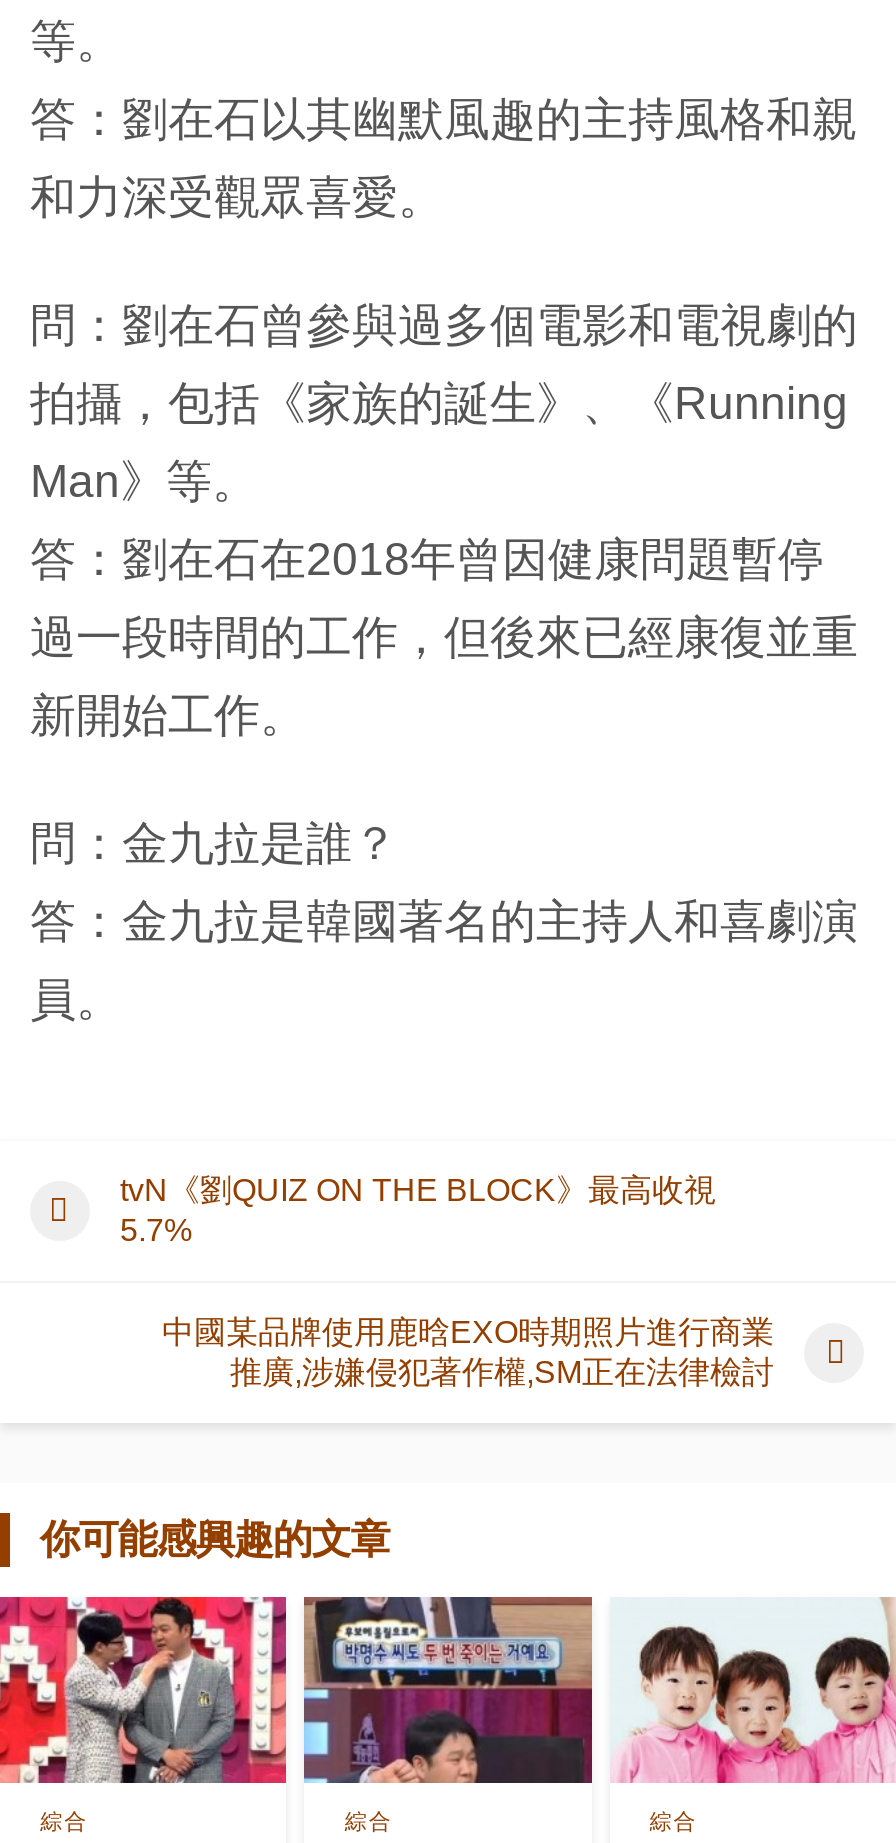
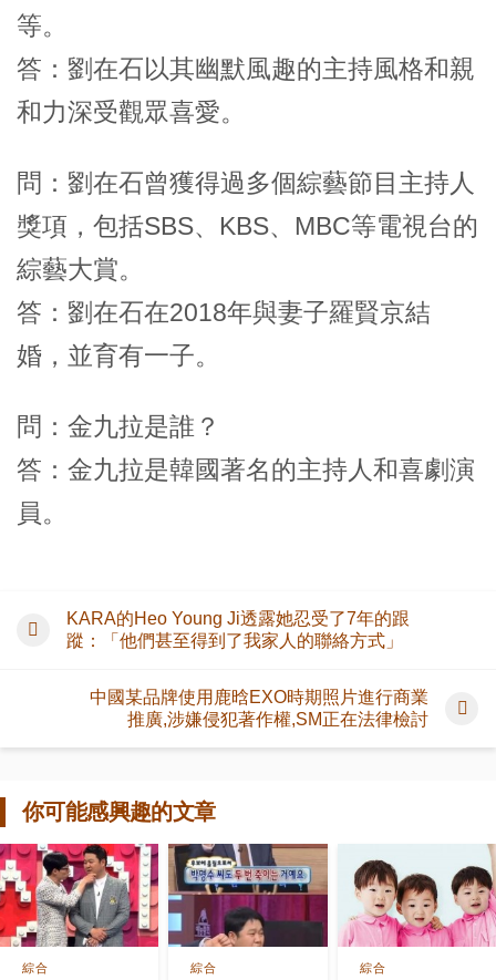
[30,298,858,740] 問：劉在石曾參與過多個電影和電視劇的 | 拍攝，包括《家族的誕生》、《Running | Man》等。 | 答：劉在石在2018年曾因健康問題暫停 | 過一段時間的工作，但後來已經康復並重 | 新開始工作。 -> [17,168,478,370] 問：劉在石曾獲得過多個綜藝節目主持人 | 獎項，包括SBS、KBS、MBC等電視台的 | 綜藝大賞。 | 答：劉在石在2018年與妻子羅賢京結 | 婚，並育有一子。
[120,1172,716,1246] tvN《劉QUIZ ON THE BLOCK》最高收視 | 5.7% -> [66,609,410,650] KARA的Heo Young Ji透露她忍受了7年的跟 | 蹤：「他們甚至得到了我家人的聯絡方式」

